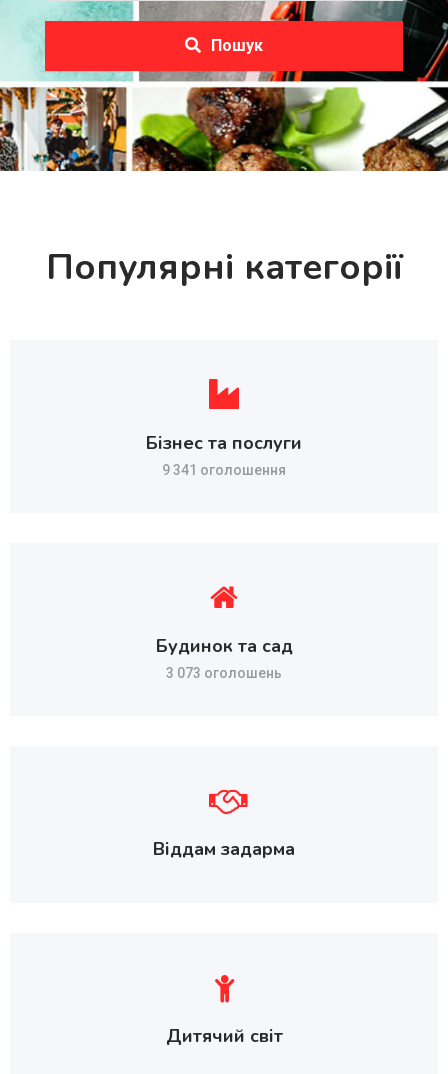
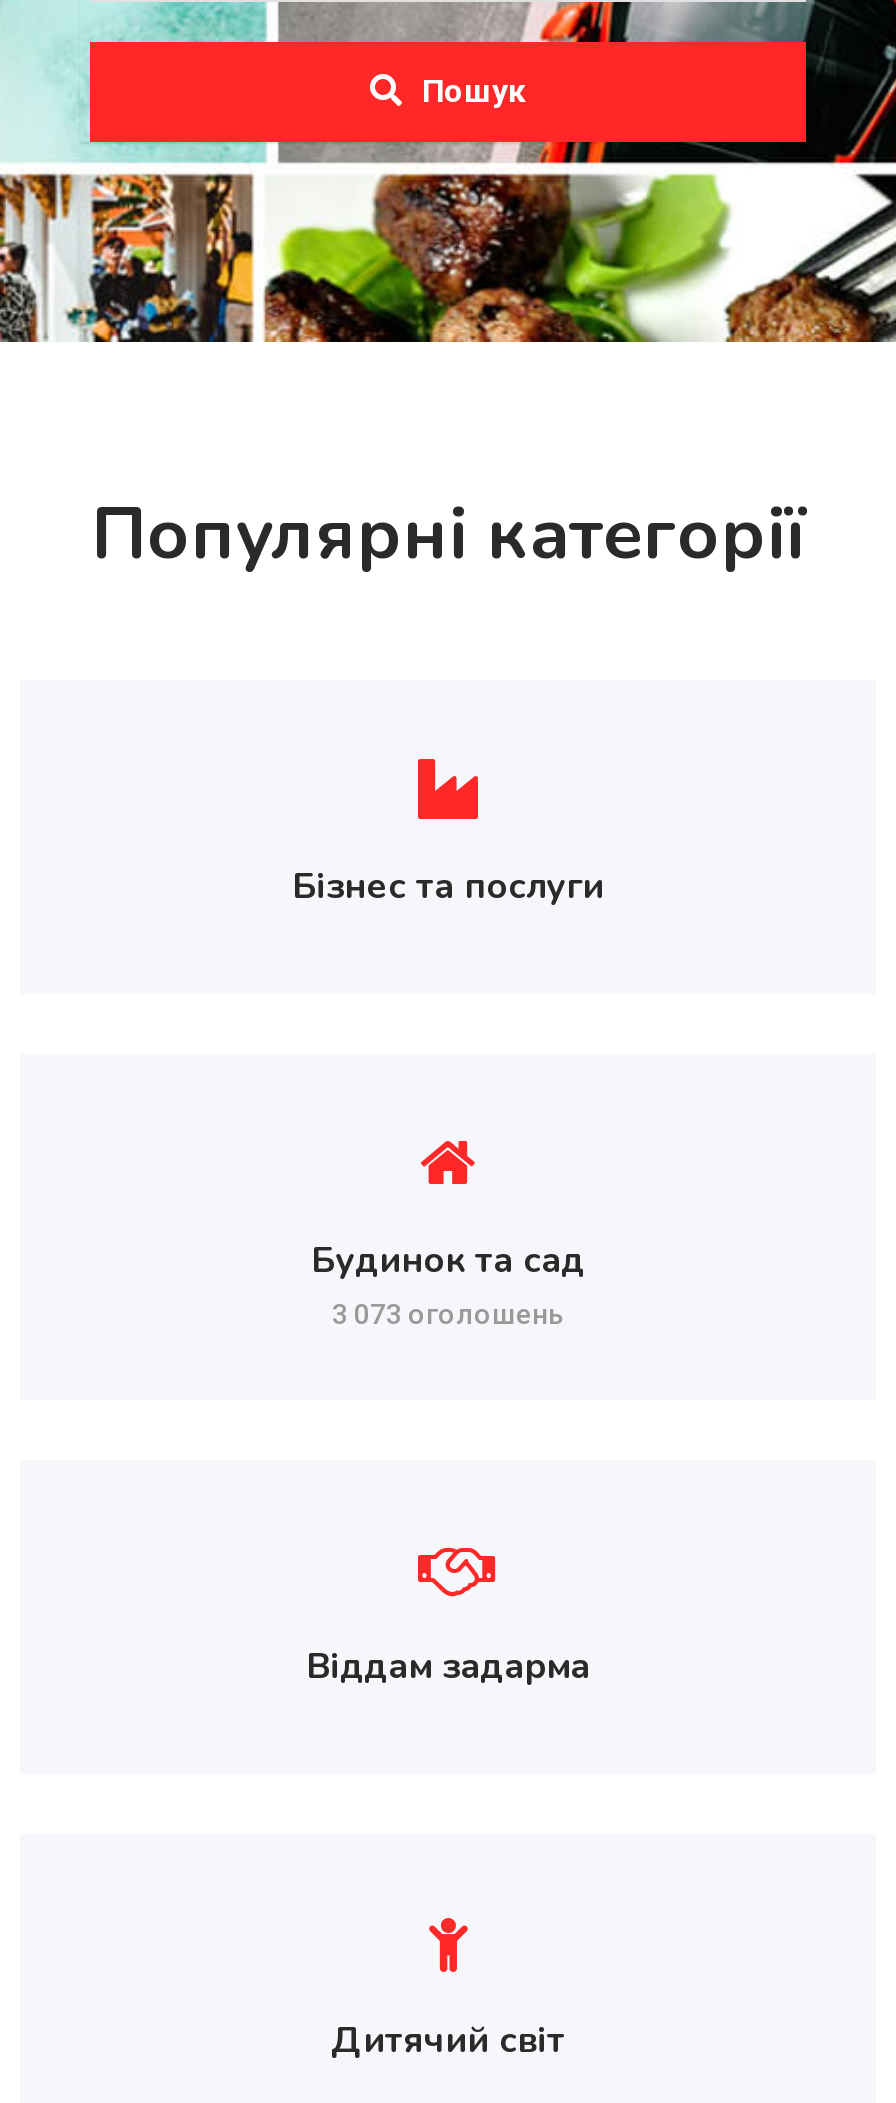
[162,462,286,478] 9 341 оголошення -> none

